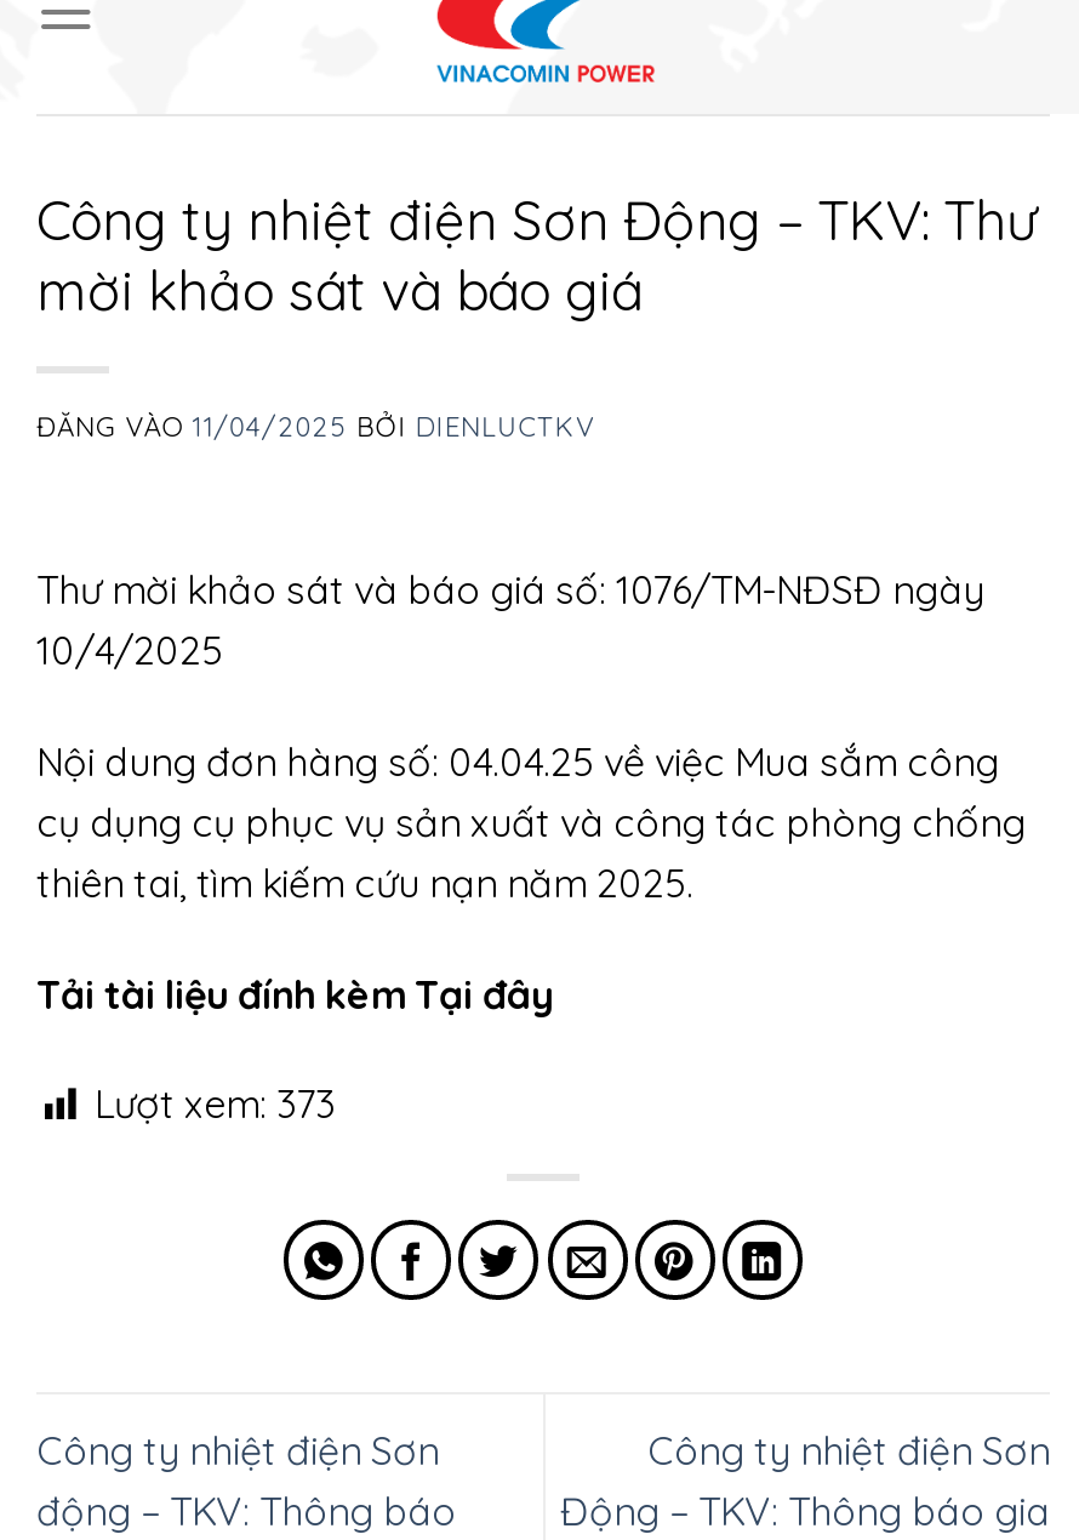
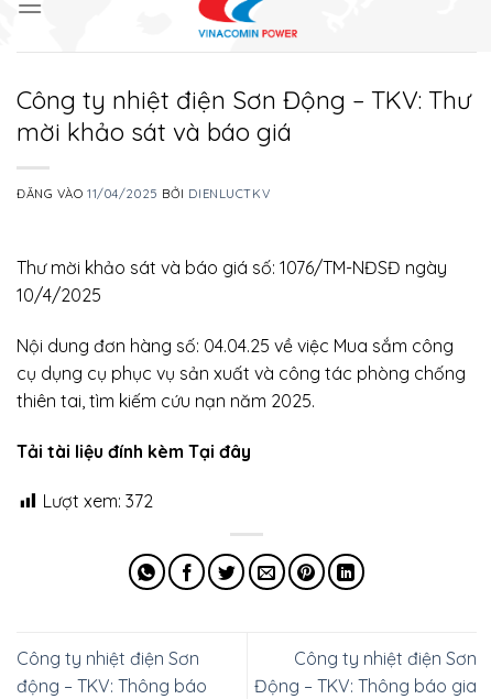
[95,1080,335,1129] Lượt xem: 373 -> [43,490,153,512] Lượt xem: 372

